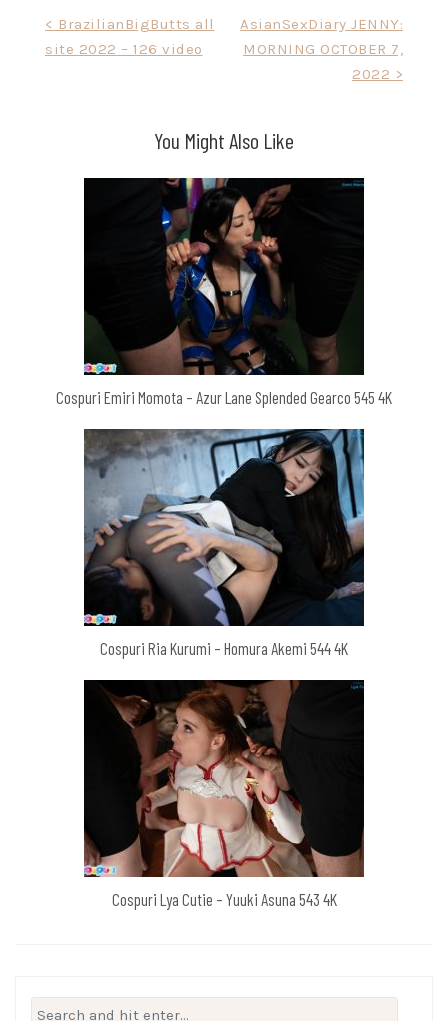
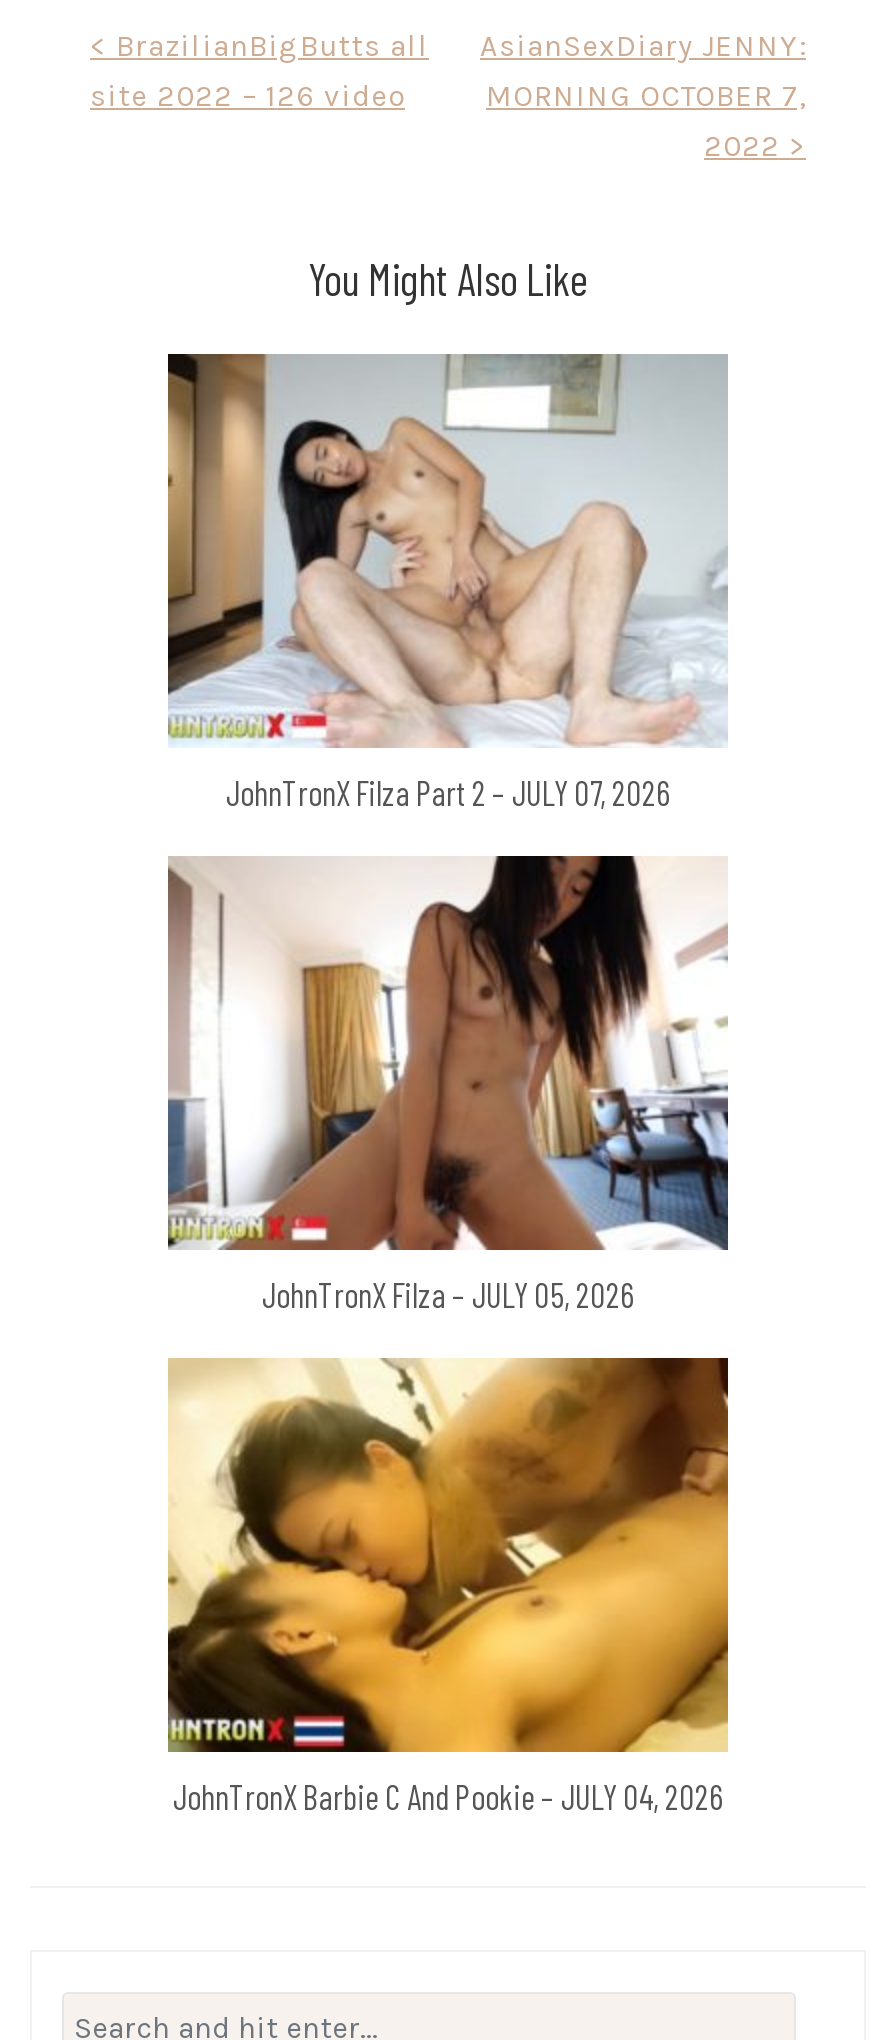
[56,177,392,407] [image] | Cospuri Emiri Momota – Azur Lane Splended Gearco 545 4K -> [166,352,728,812] [image] | JohnTronX Filza Part 2 – JULY 07, 2026
[83,428,365,658] [image] | Cospuri Ria Kurumi – Homura Akemi 544 4K -> [166,854,730,1314] [image] | JohnTronX Filza – JULY 05, 2026
[83,679,365,909] [image] | Cospuri Lya Cutie – Yuuki Asuna 543 4K -> [166,1356,730,1816] [image] | JohnTronX Barbie C And Pookie – JULY 04, 2026

